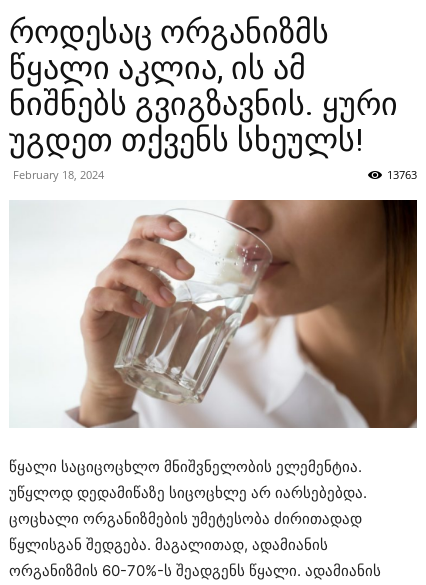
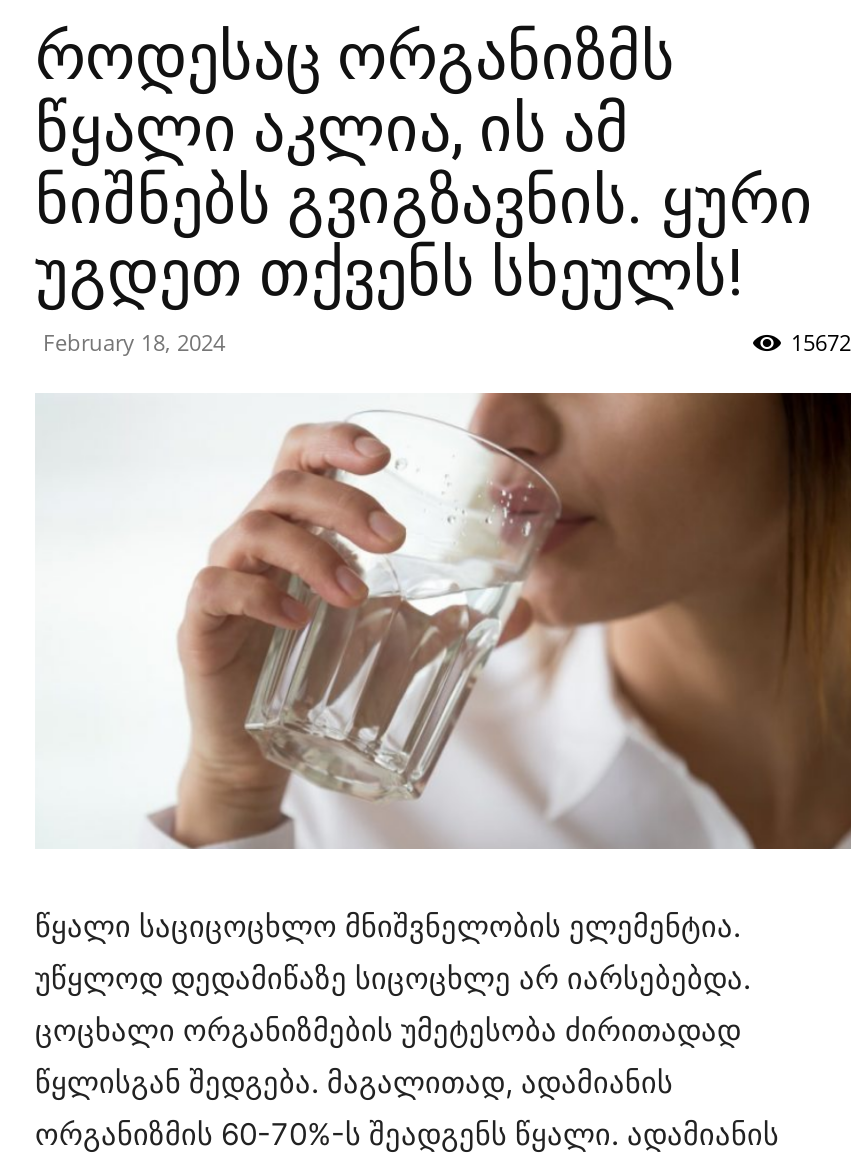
[387,167,417,182] 13763 -> [791,327,851,357] 15672

